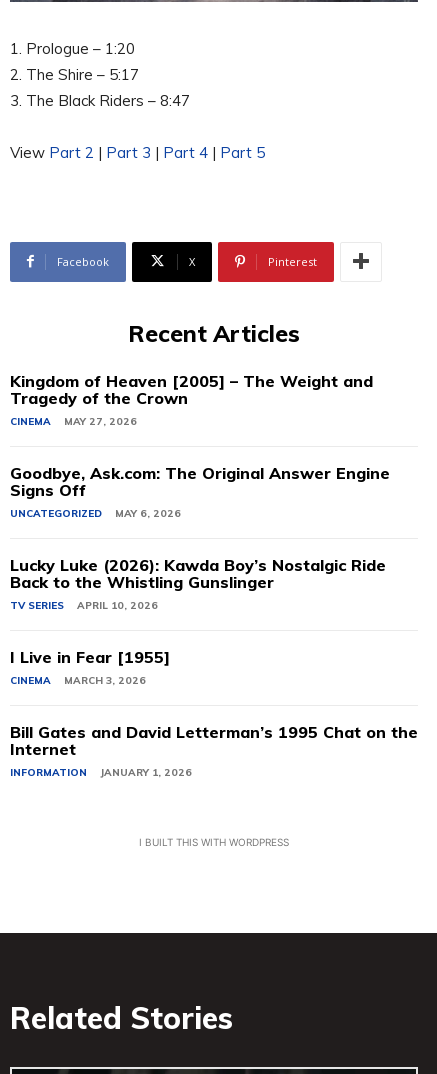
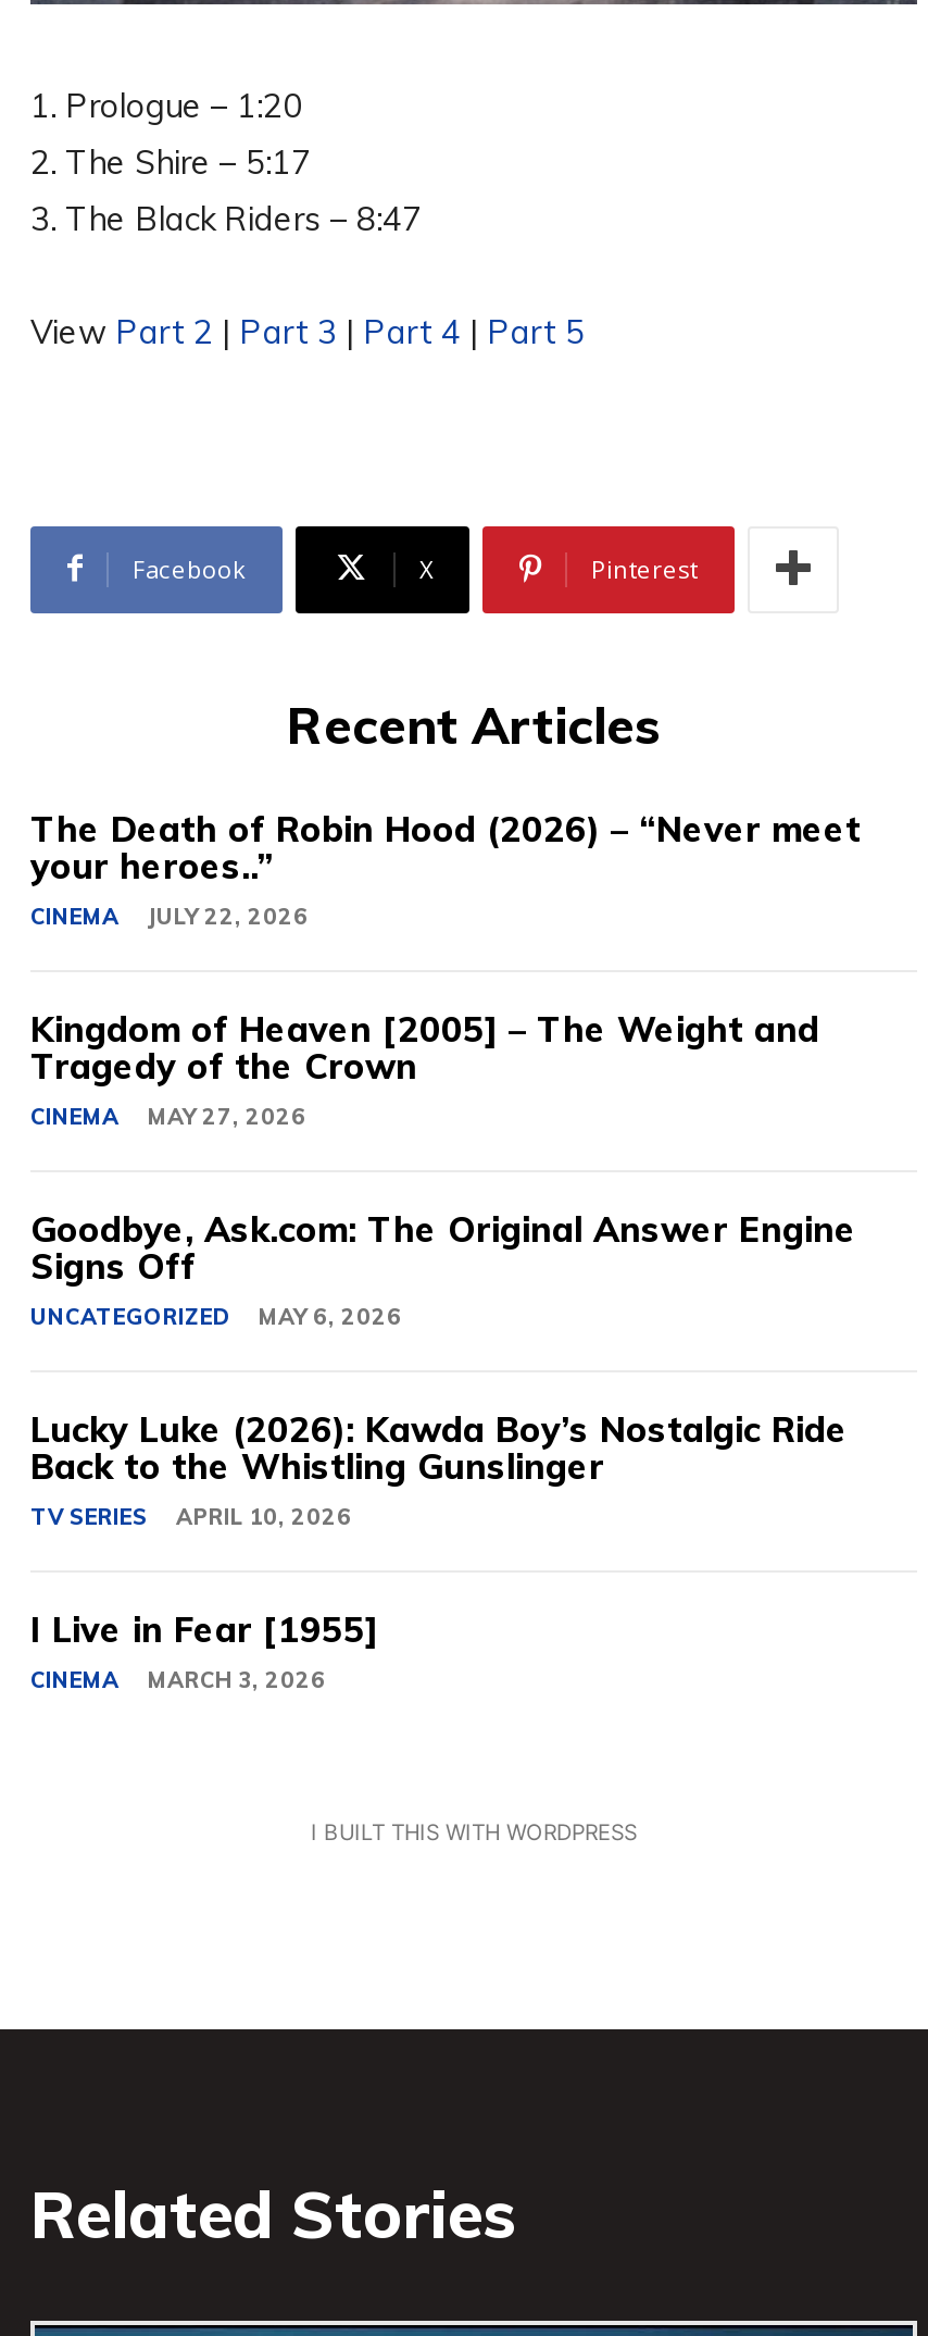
none -> [30,806,861,930] The Death of Robin Hood (2026) – “Never meet | your heroes..” | CINEMA | JULY 22, 2026
moved [10,371,390,687] -> [30,1006,856,1693]: Kingdom of Heaven [2005] – The Weight and | Tragedy of the Crown | CINEMA | ... | CINEMA | MARCH 3, 2026
[10,722,418,779] Bill Gates and David Letterman’s 1995 Chat on the | Internet | INFORMATION | JANUARY 1, 2026 -> none

